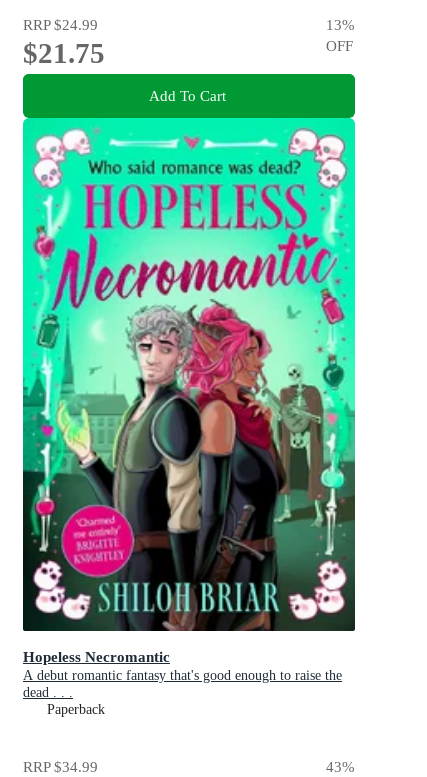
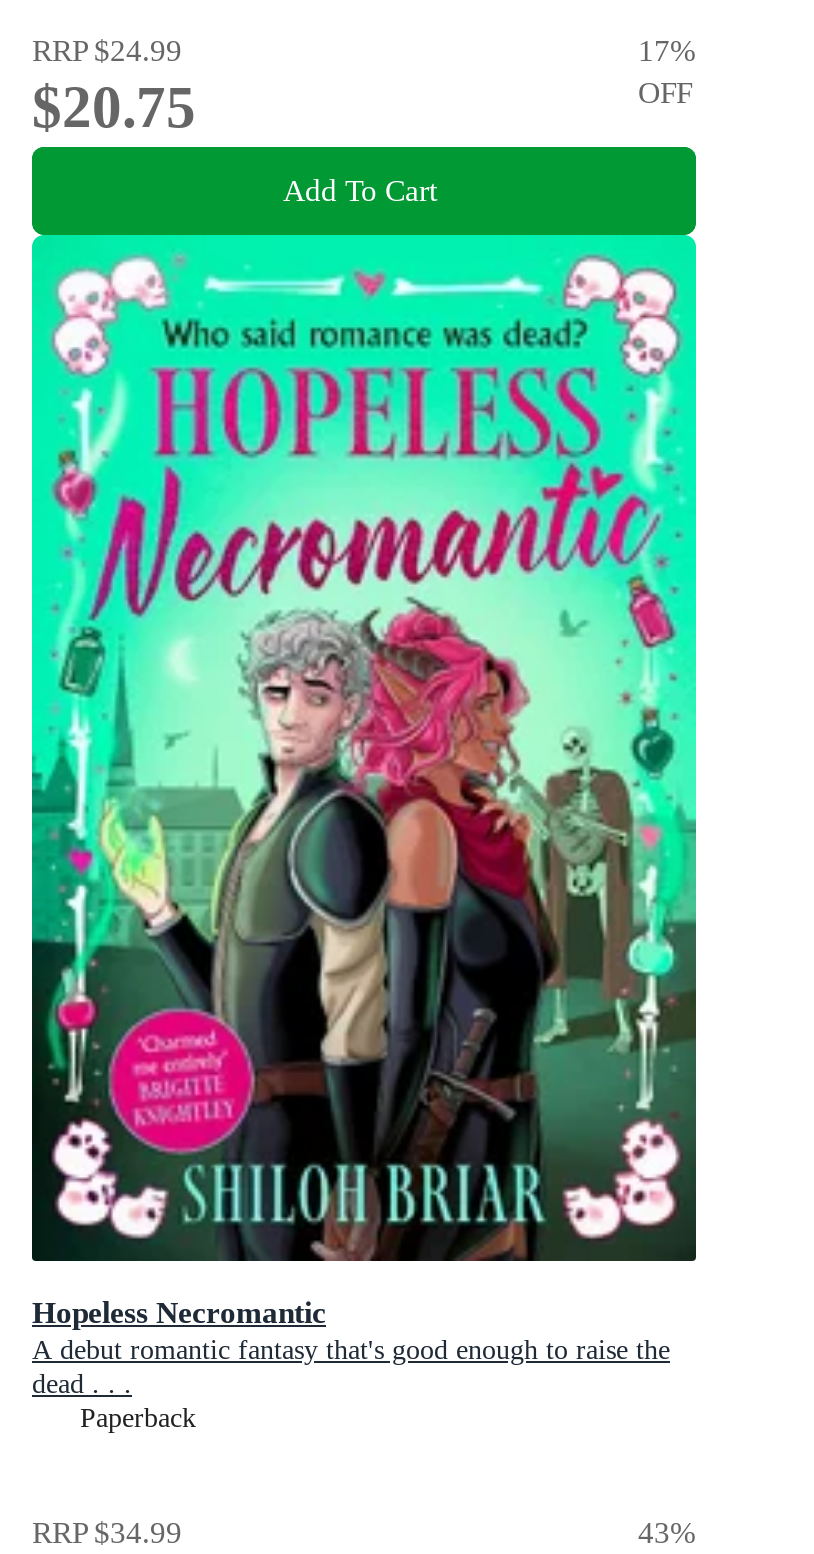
[326,16,355,33] 13% -> [638,32,696,66] 17%
[23,37,105,69] $21.75 -> [32,74,196,138] $20.75

